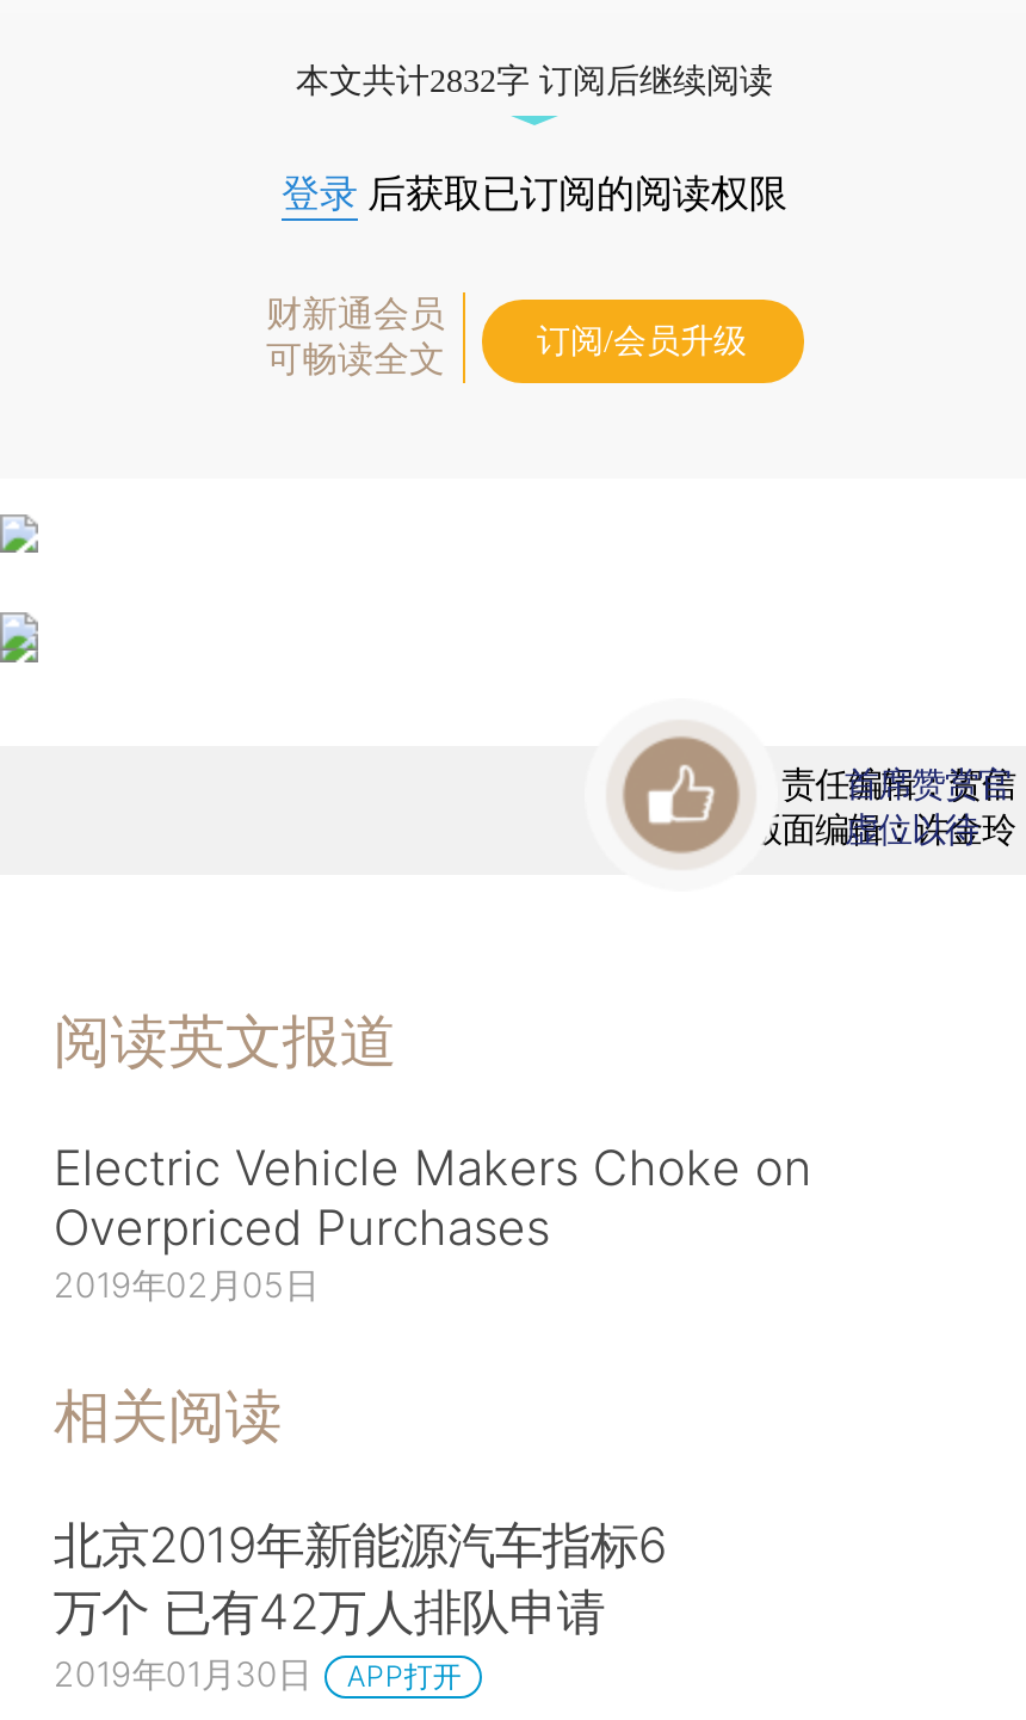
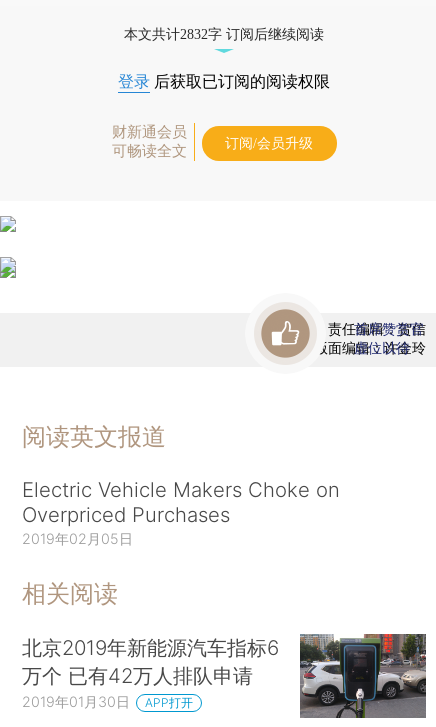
none -> [299,633,427,719] [image]

